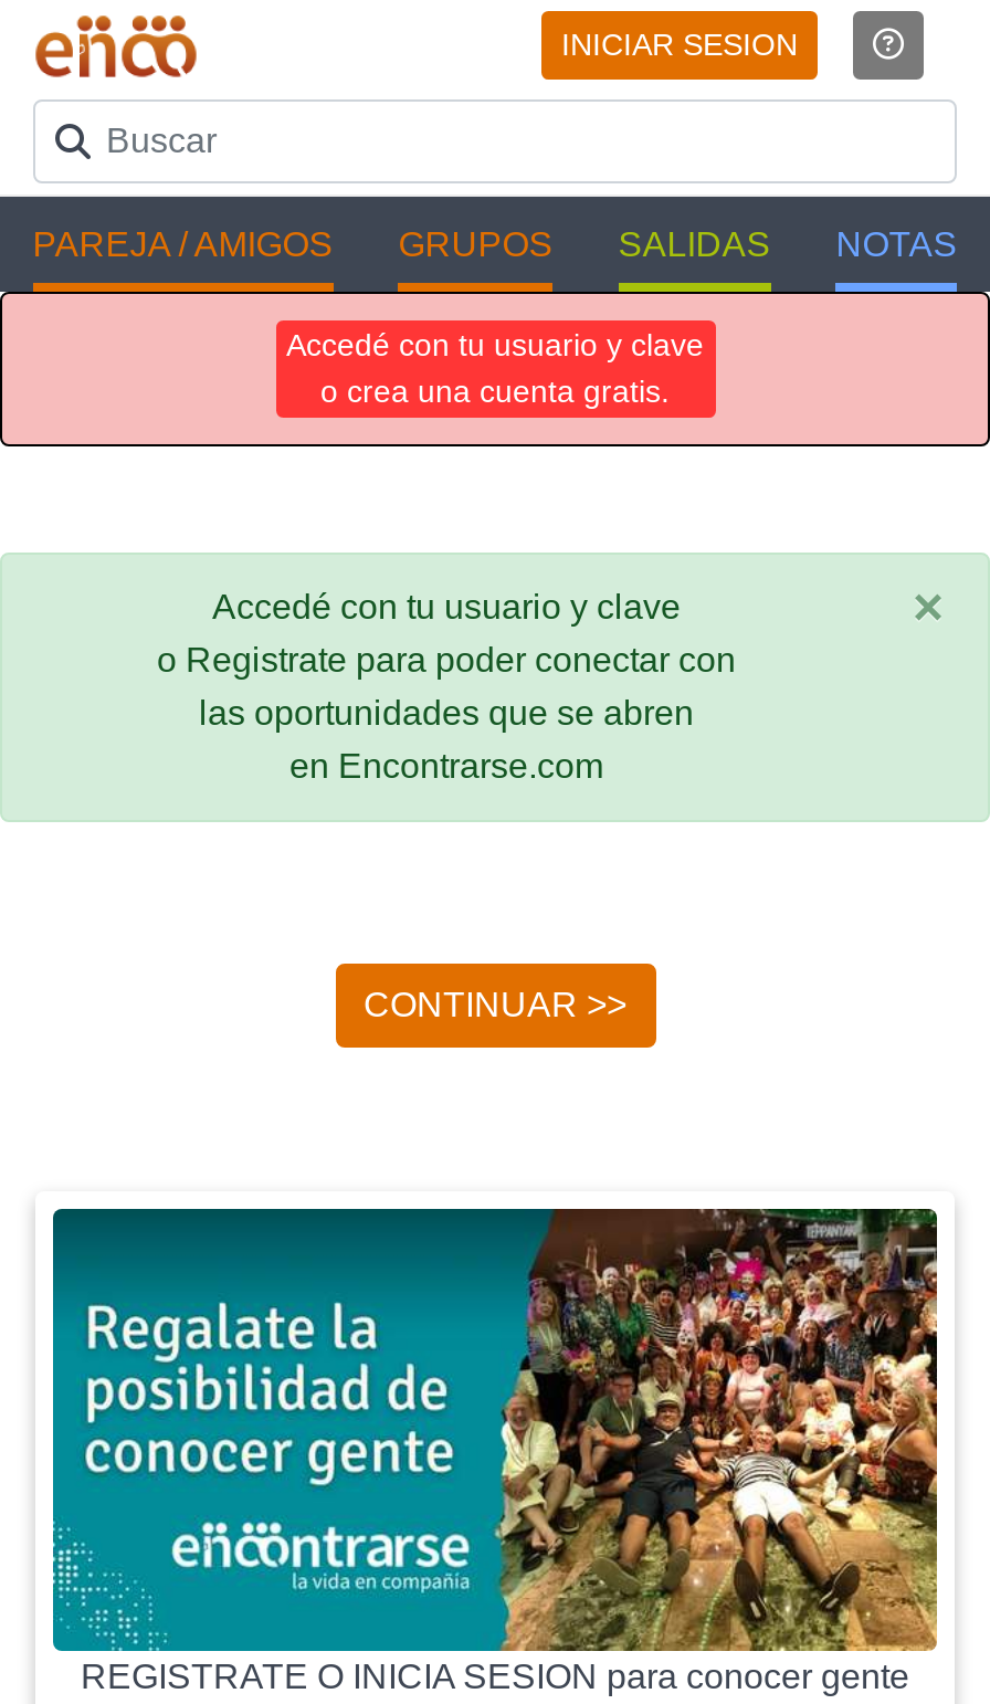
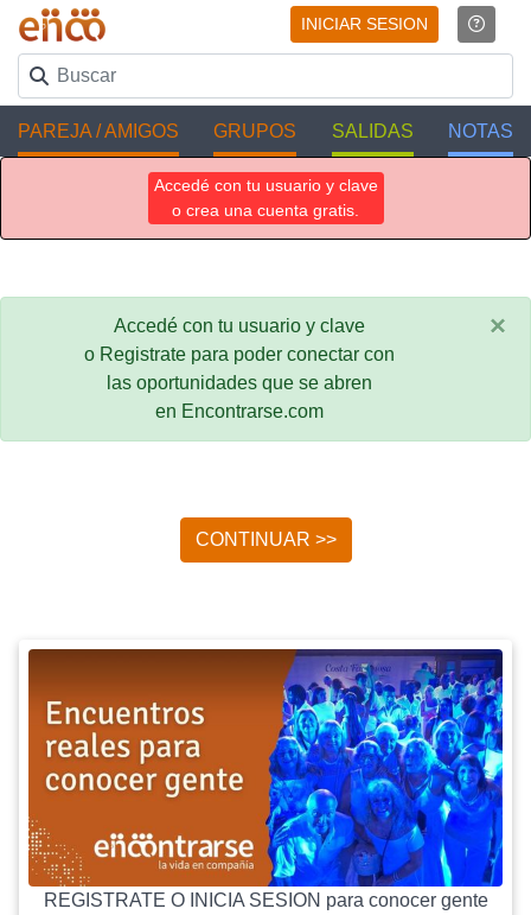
[51,1207,939,1653] [image] -> [27,648,504,888] [image]

